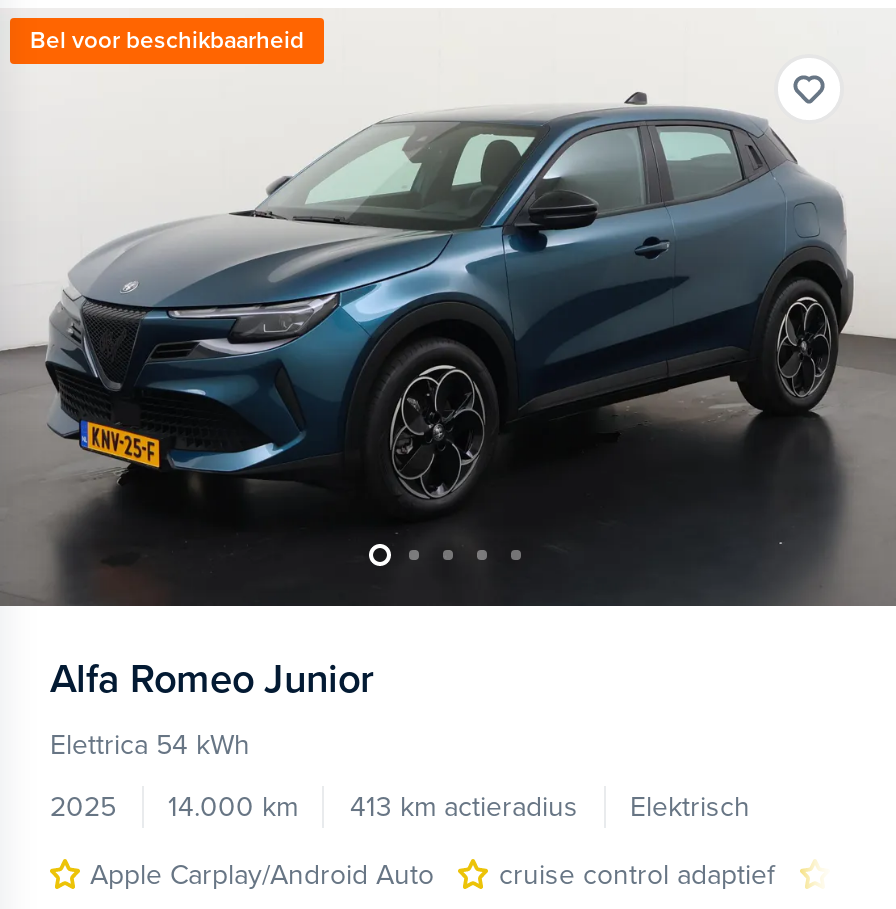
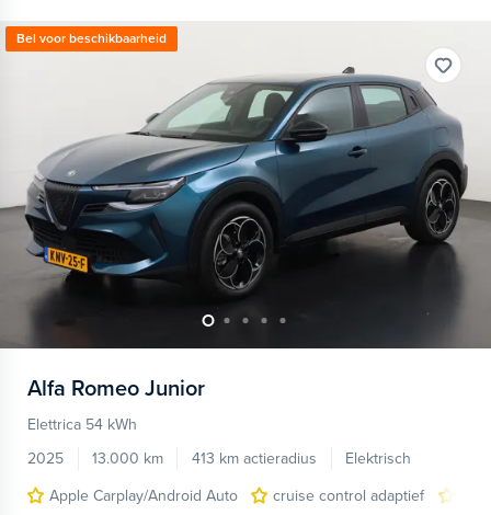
[50,790,750,824] 2025 14.000 km 413 km actieradius Elektrisch -> [27,449,411,468] 2025 13.000 km 413 km actieradius Elektrisch

